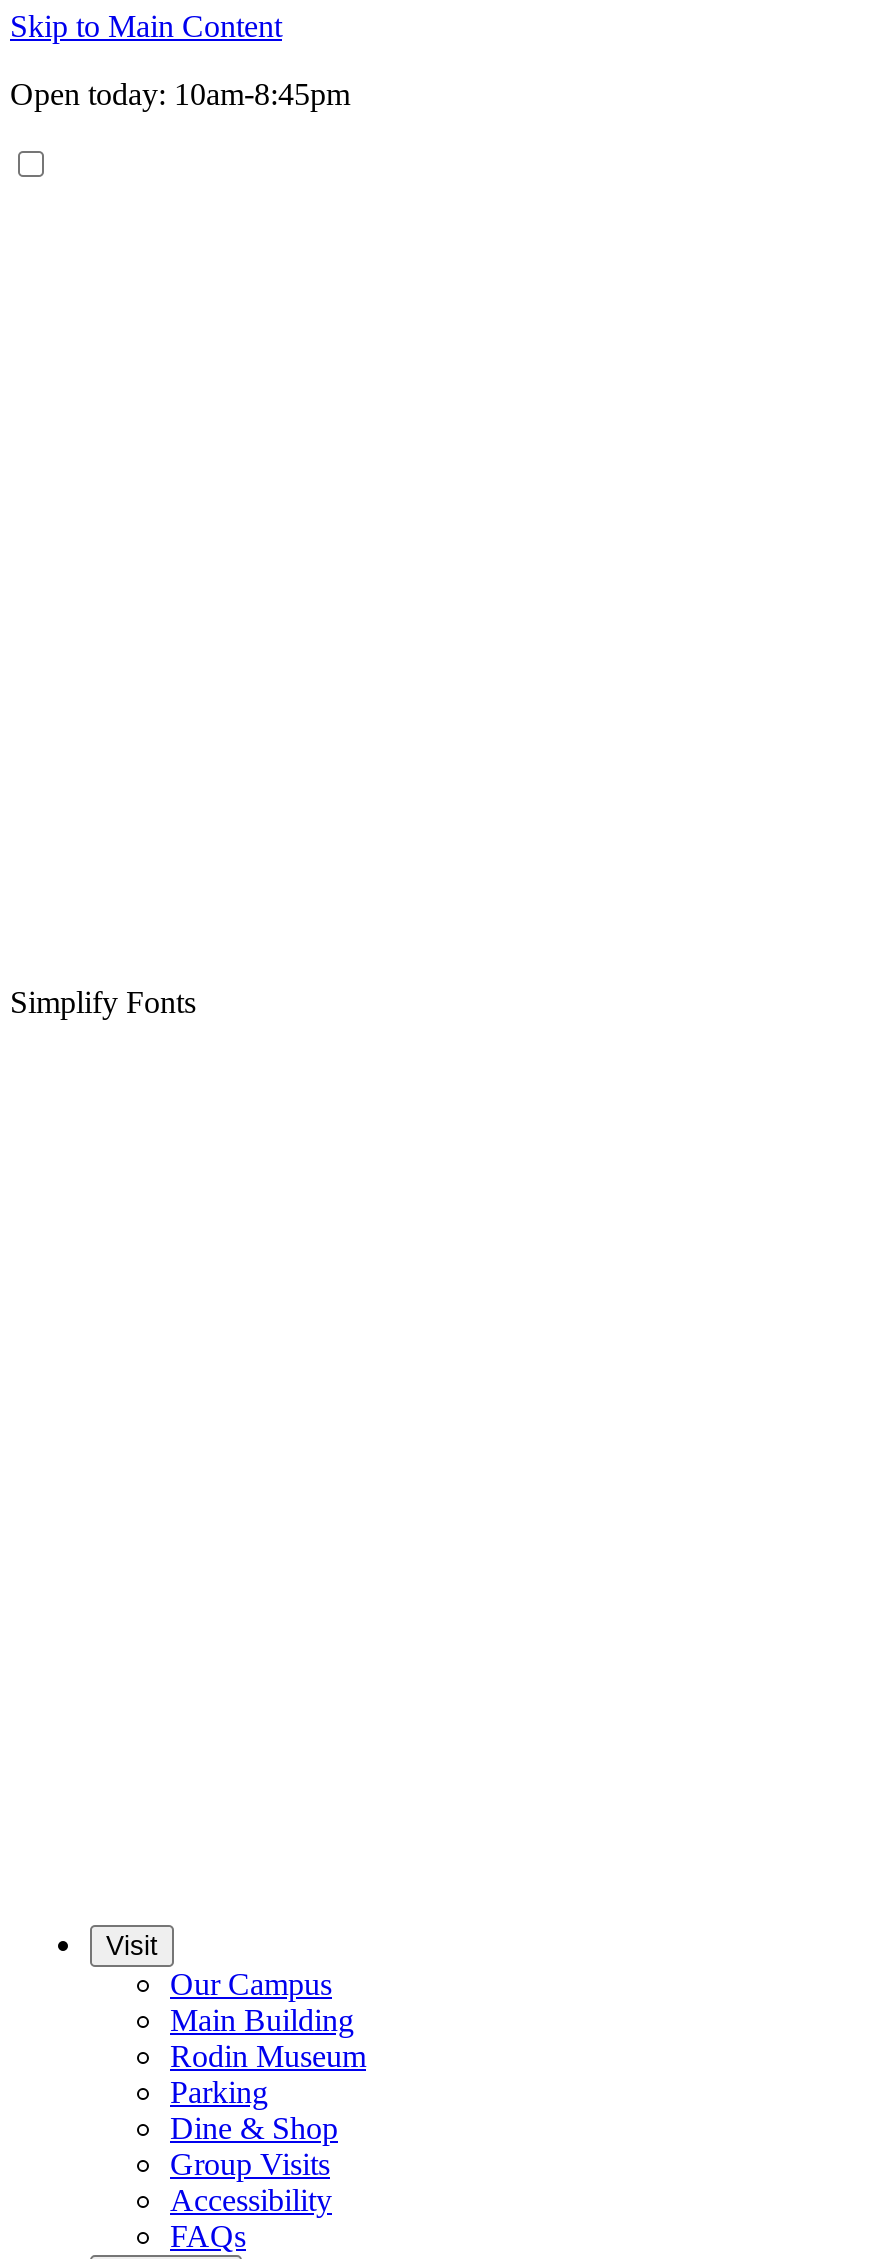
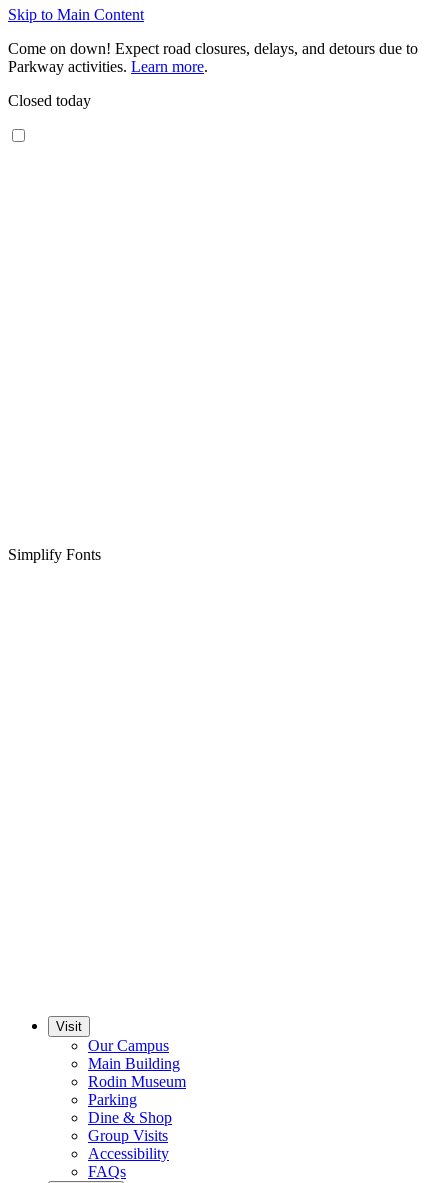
[10,77,350,111] Open today: 10am-8:45pm -> [8,40,418,109] Come on down! Expect road closures, delays, and detours due to | Parkway activities. Learn more. | Closed today

